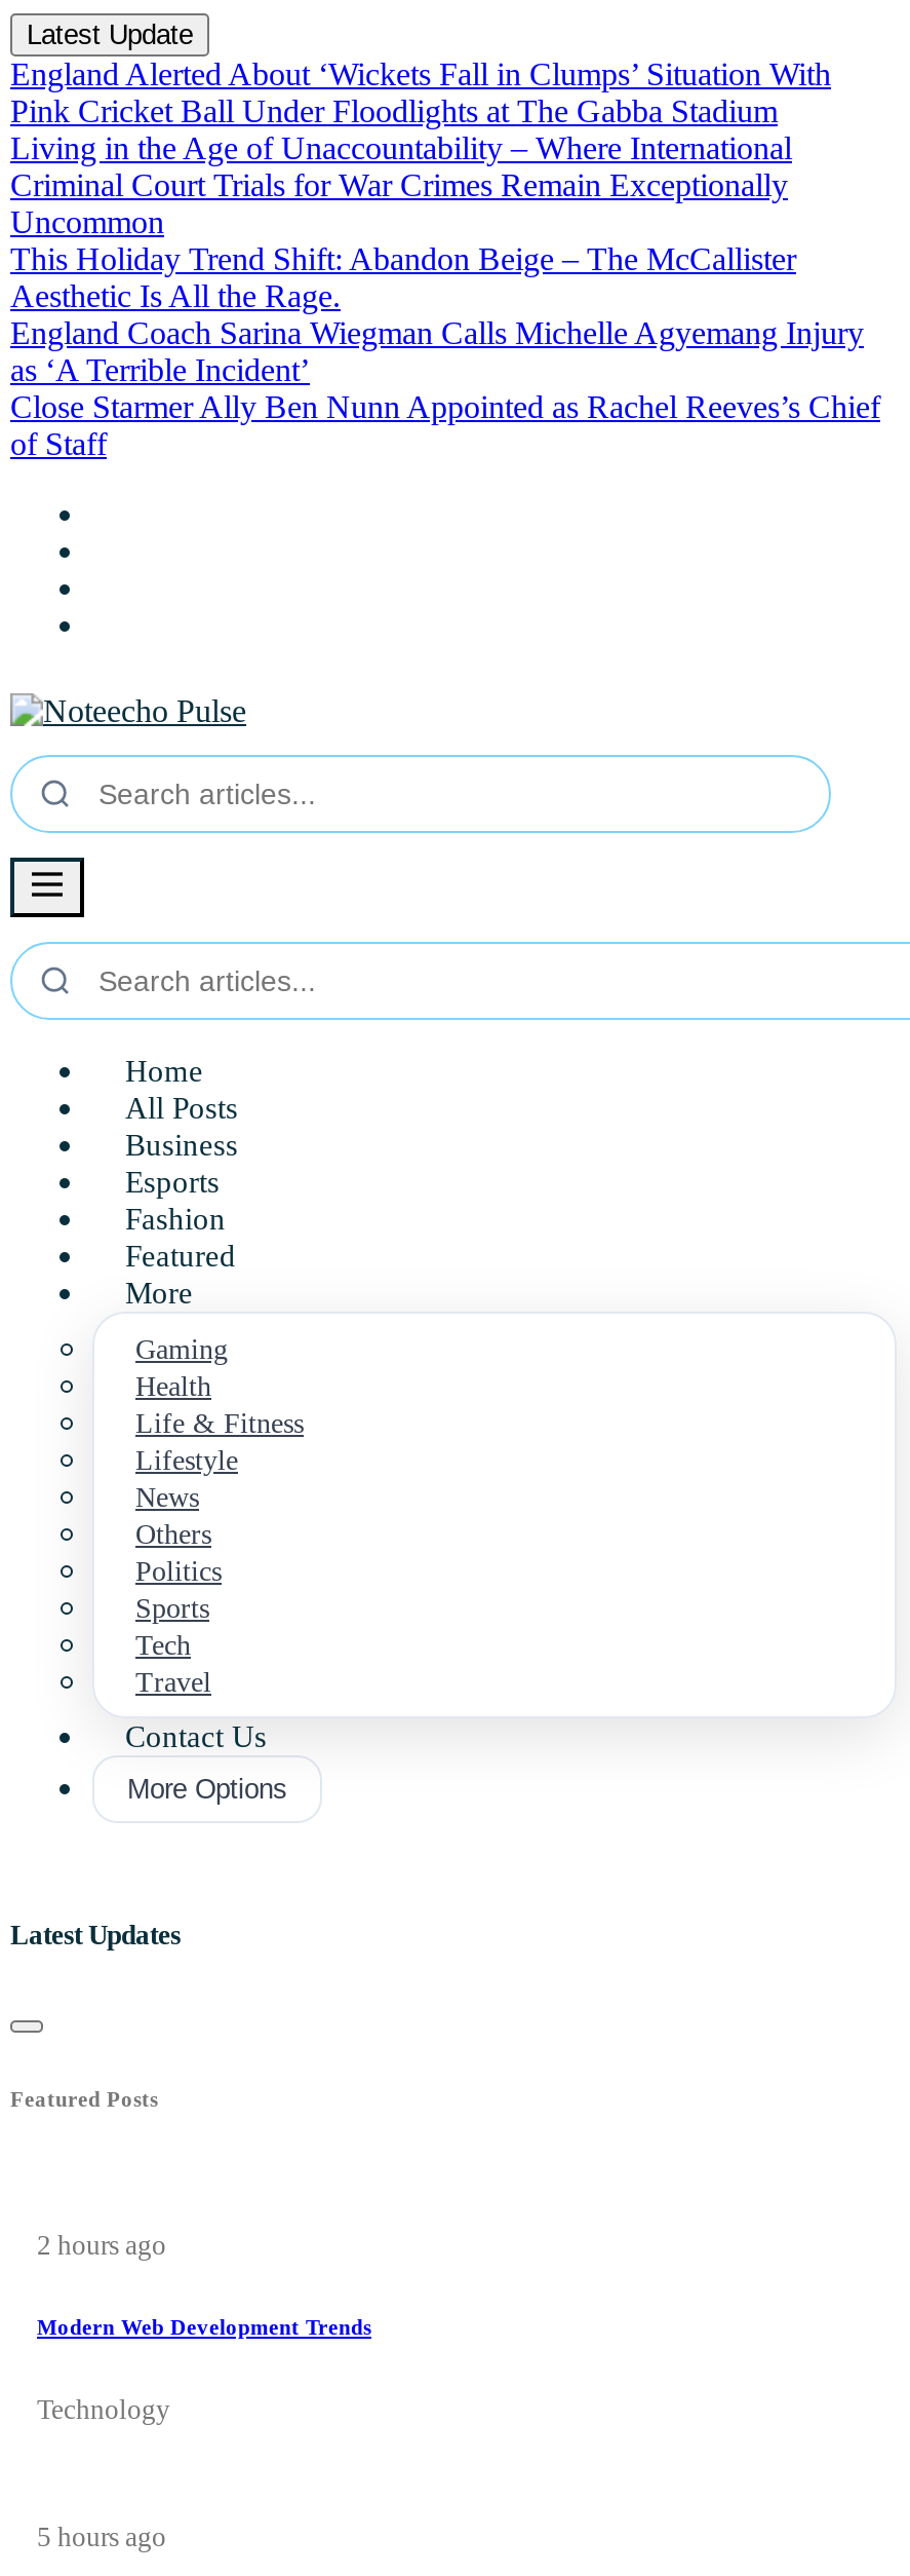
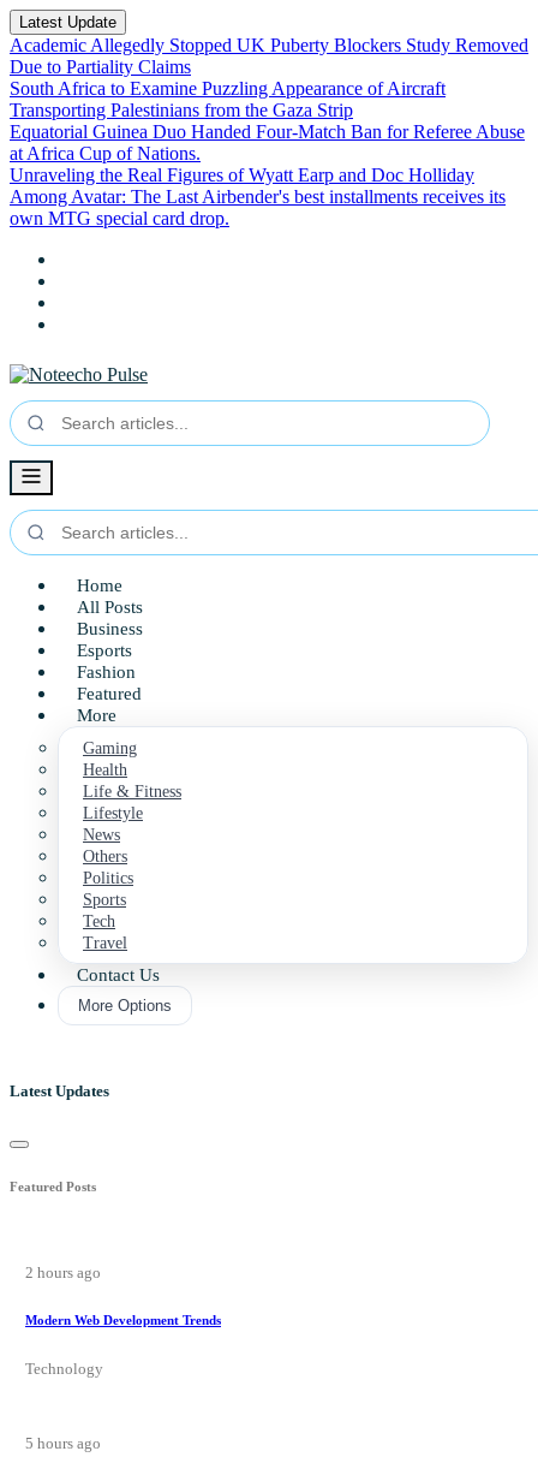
[10,56,880,461] England Alerted About ‘Wickets Fall in Clumps’ Situation With | Pink Cricket Ball Under Floodlights at The Gabba Stadium | Living in the Age of Unaccountability – Where International | Criminal Court Trials for War Crimes Remain Exceptionally | Uncommon | This Holiday Trend Shift: Abandon Beige – The McCallister | Aesthetic Is All the Rage. | England Coach Sarina Wiegman Calls Michelle Agyemang Injury | as ‘A Terrible Incident’ | Close Starmer Ally Ben Nunn Appointed as Rachel Reeves’s Chief | of Staff -> [10,35,528,228] Academic Allegedly Stopped UK Puberty Blockers Study Removed | Due to Partiality Claims | South Africa to Examine Puzzling Appearance of Aircraft | Transporting Palestinians from the Gaza Strip | Equatorial Guinea Duo Handed Four-Match Ban for Referee Abuse | at Africa Cup of Nations. | Unraveling the Real Figures of Wyatt Earp and Doc Holliday | Among Avatar: The Last Airbender's best installments receives its | own MTG special card drop.

